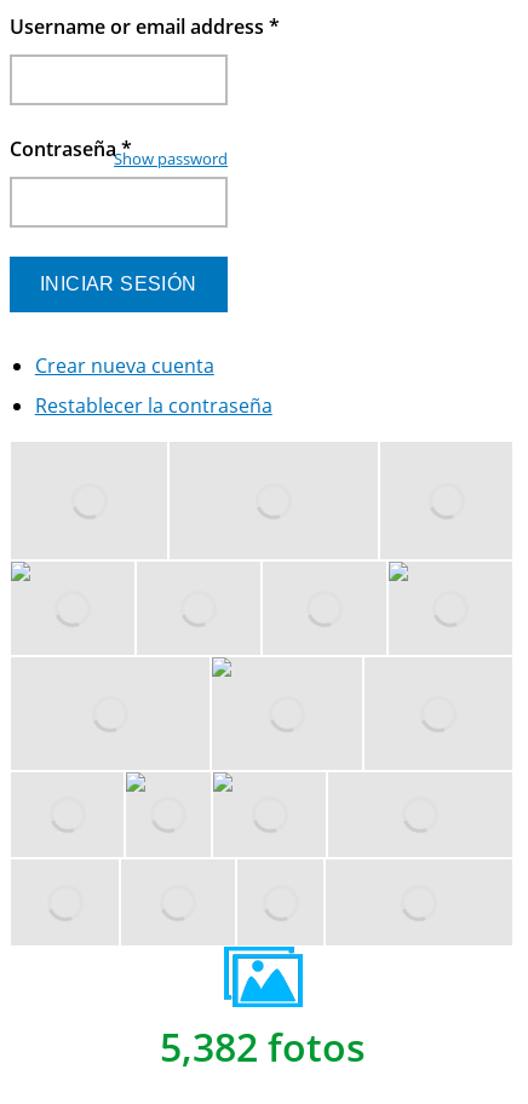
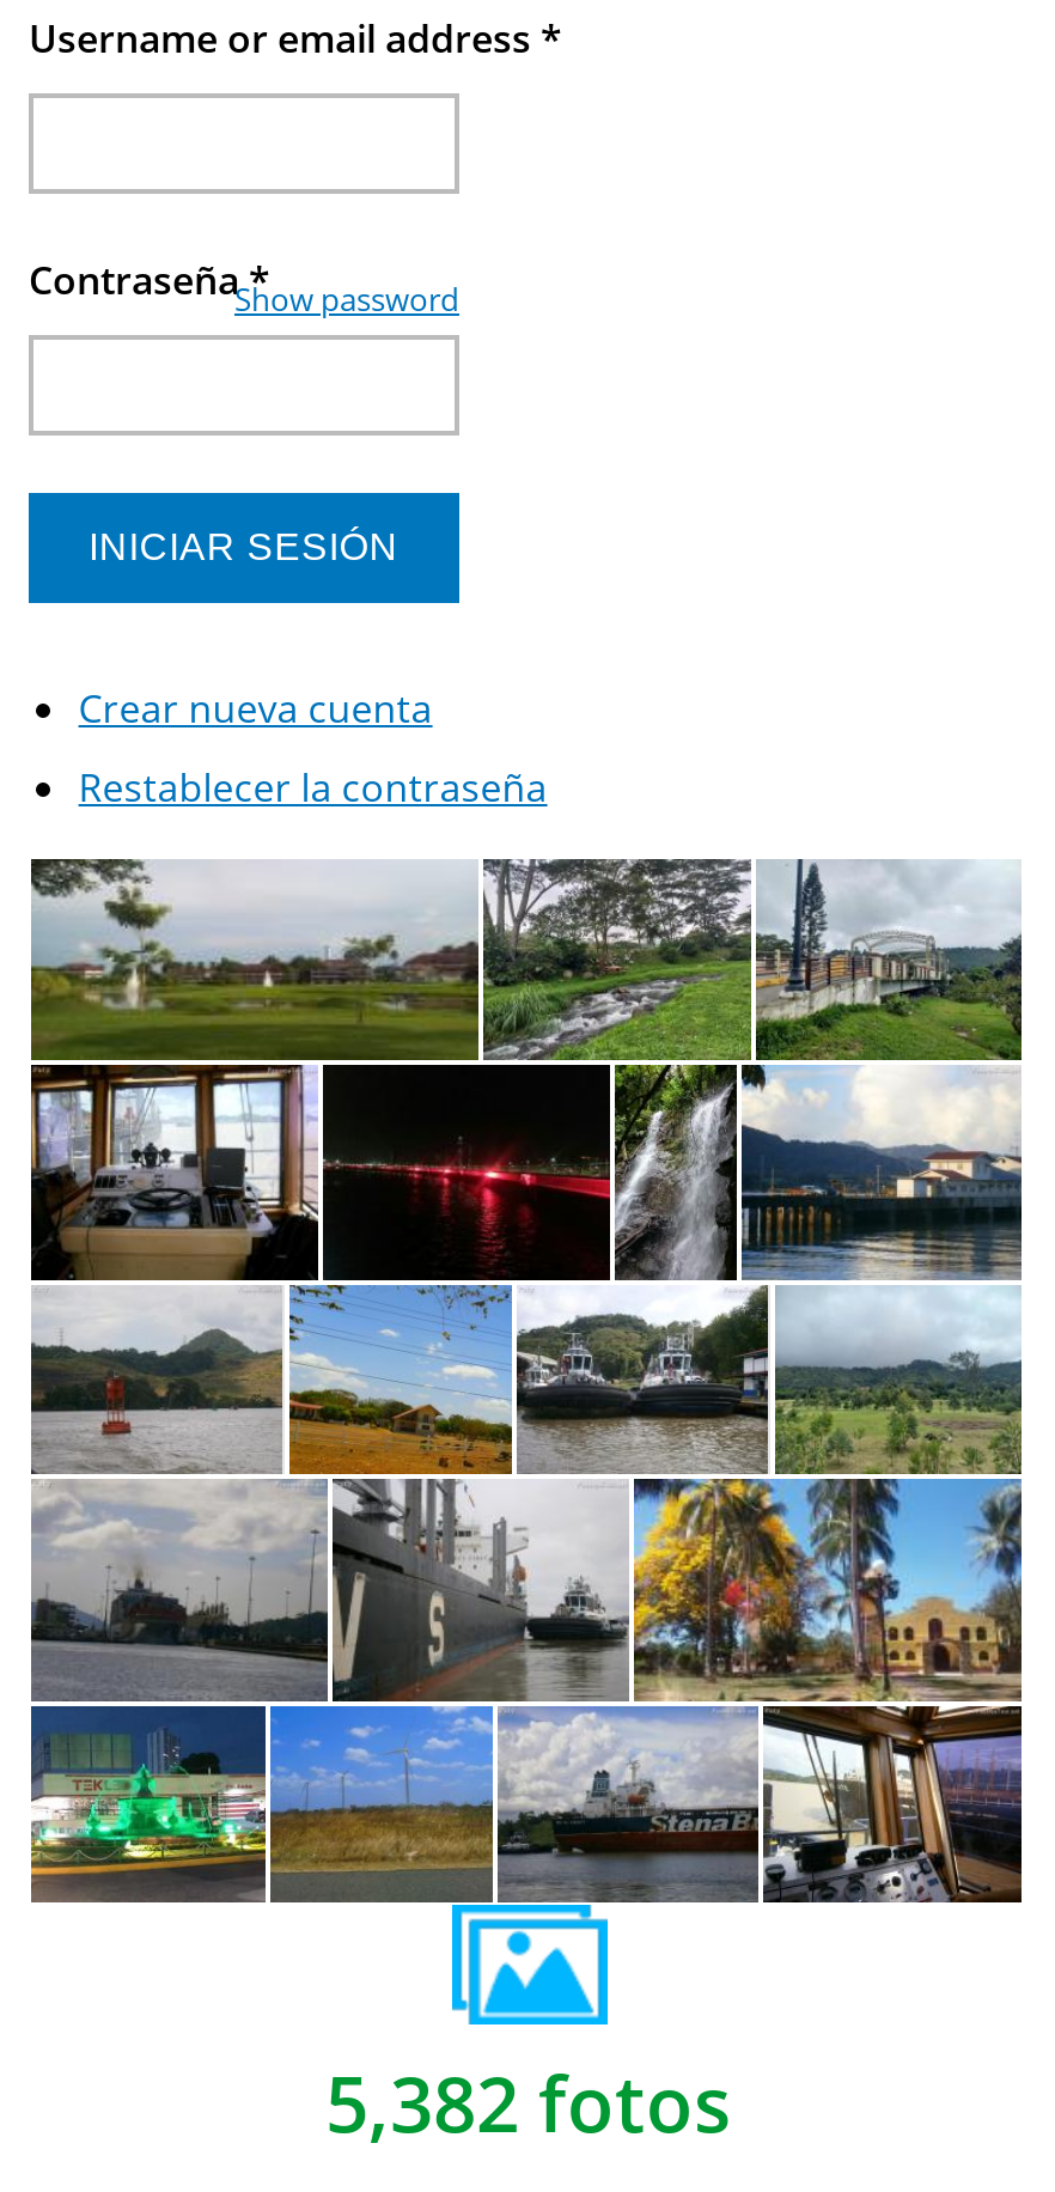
none -> [29,857,1024,1905] [image]

